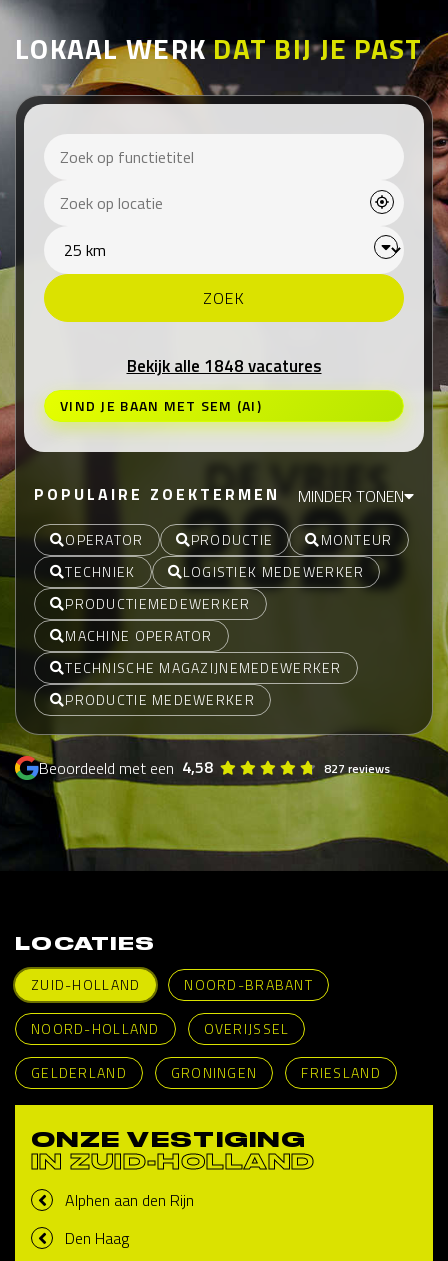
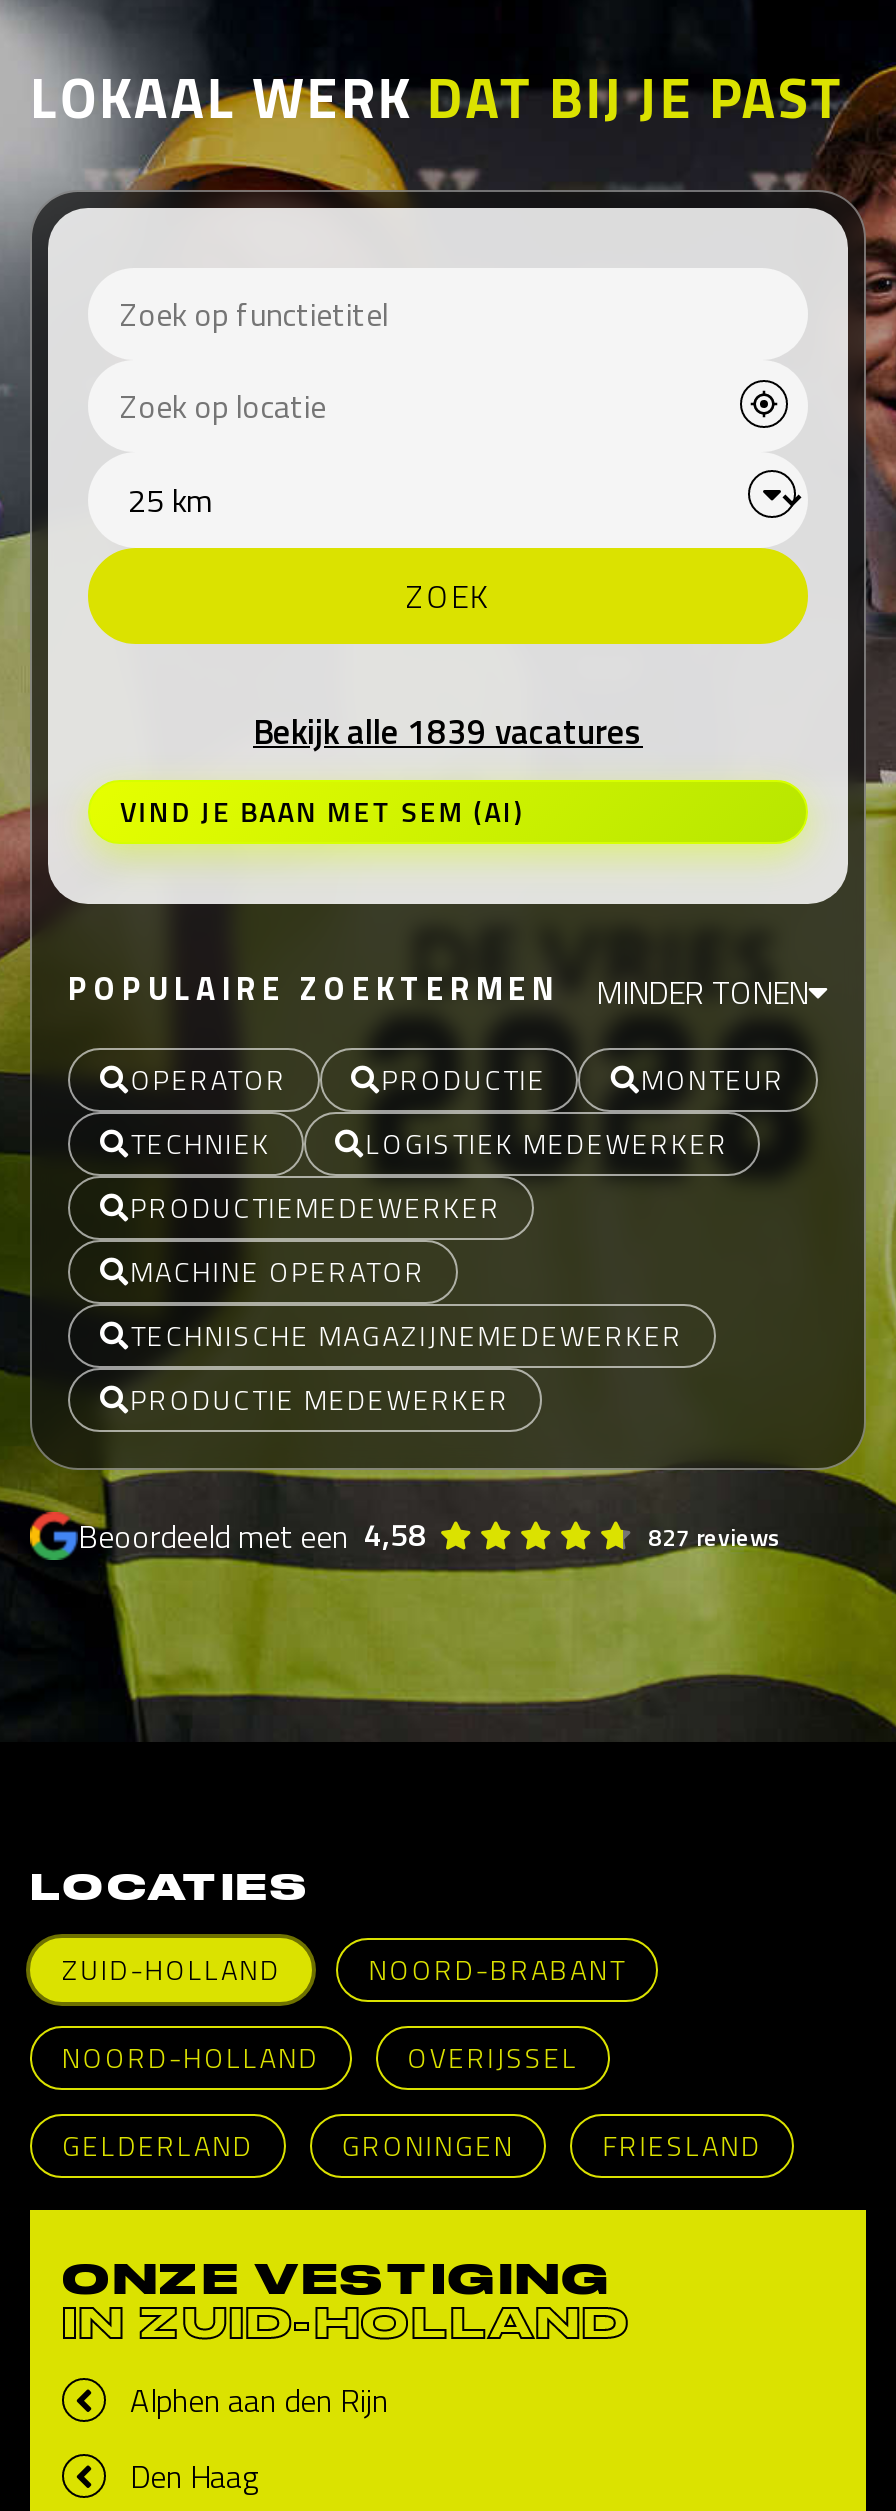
[126,353,321,379] Bekijk alle 1848 vacatures -> [253,706,643,758] Bekijk alle 1839 vacatures

